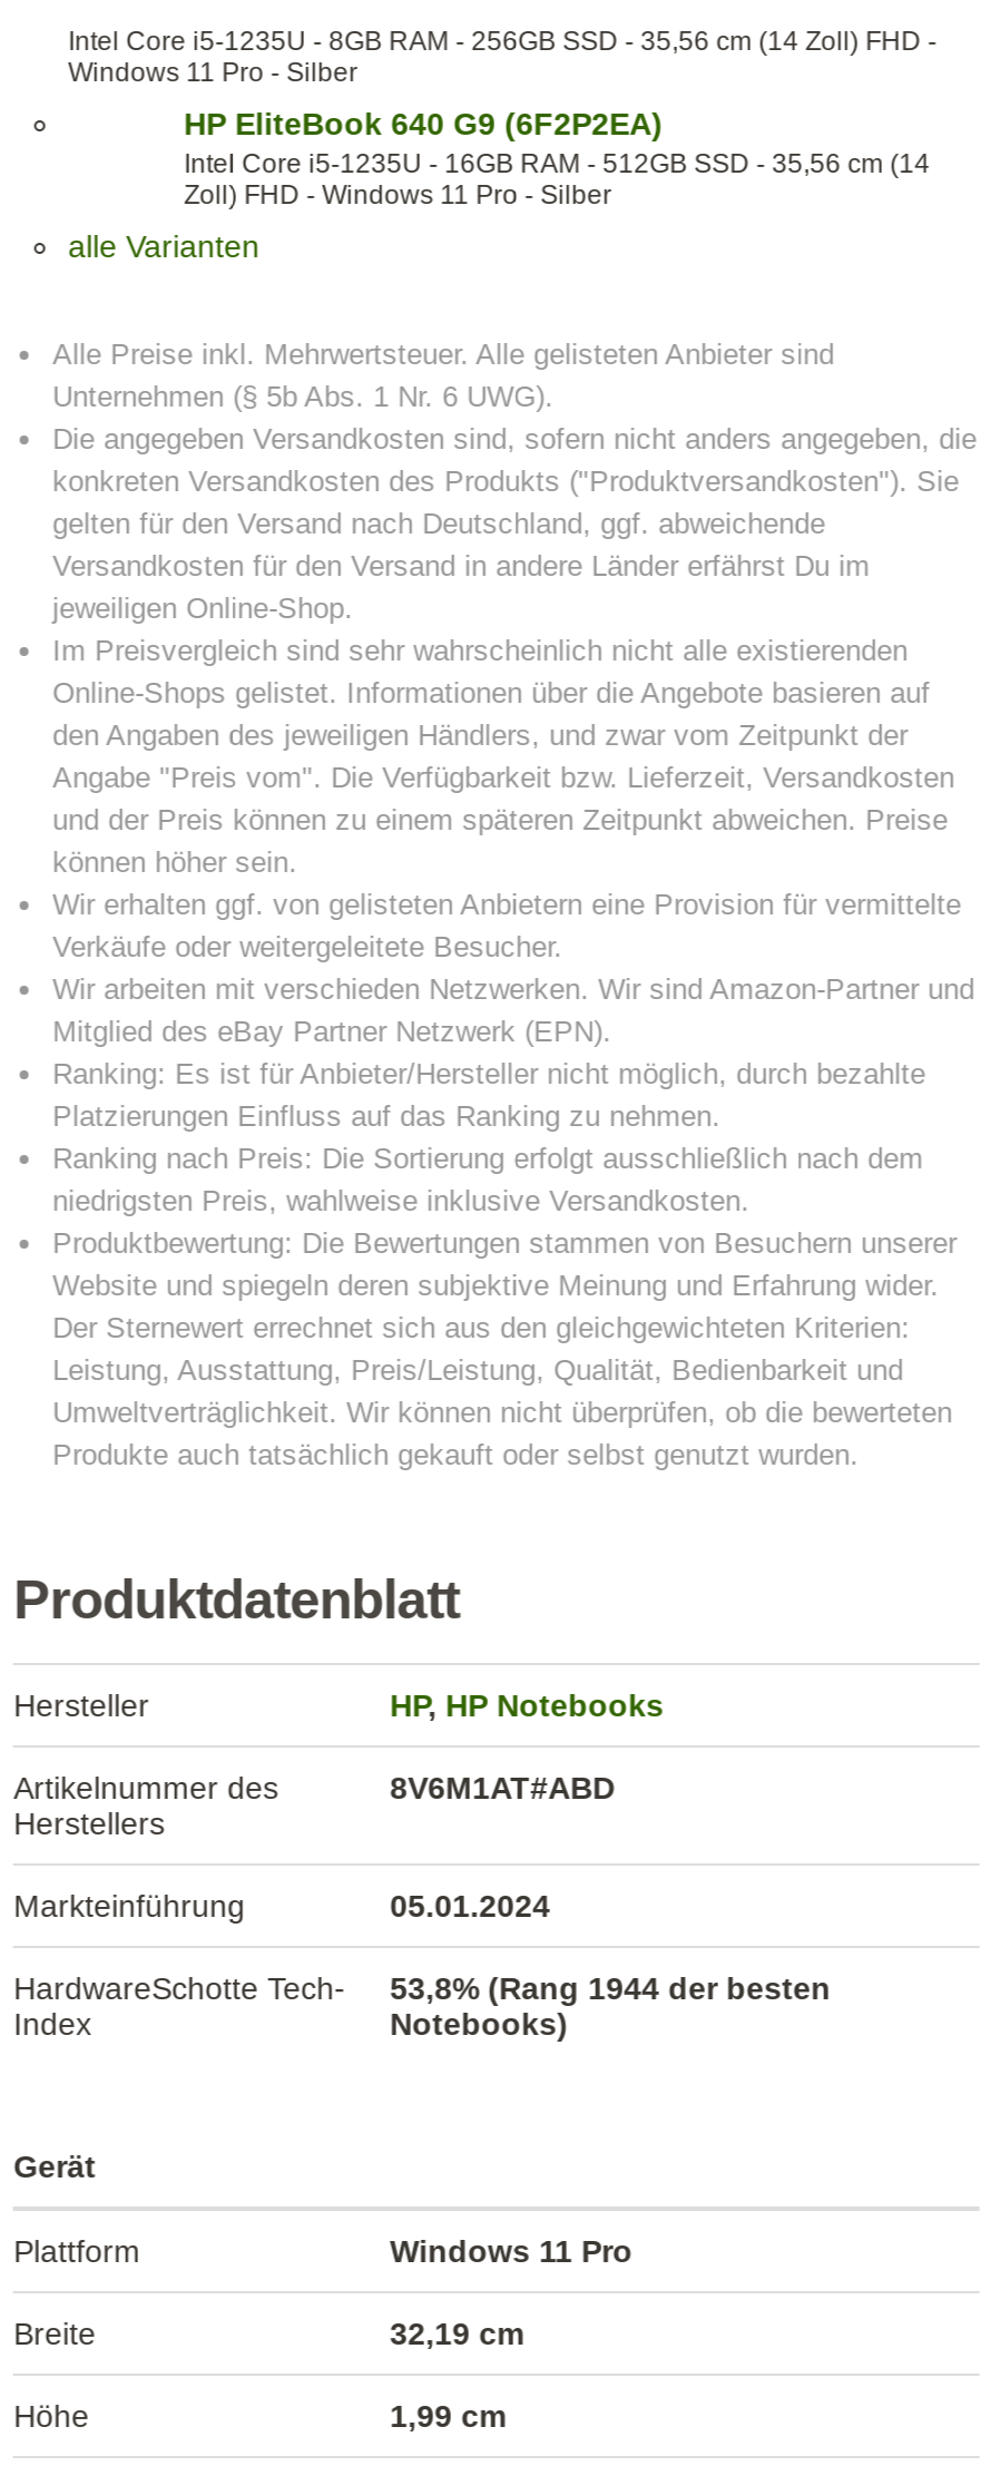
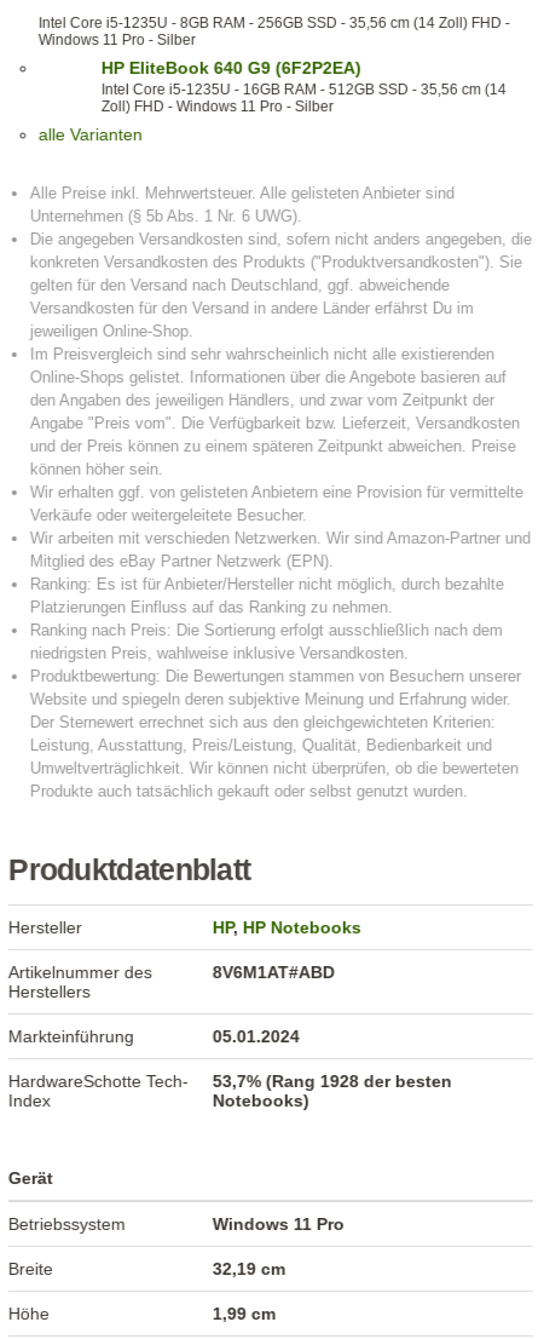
[390,1971,831,2007] 53,8% (Rang 1944 der besten -> [213,1072,452,1091] 53,7% (Rang 1928 der besten
[13,2234,140,2270] Plattform -> [8,1215,126,1234] Betriebssystem

